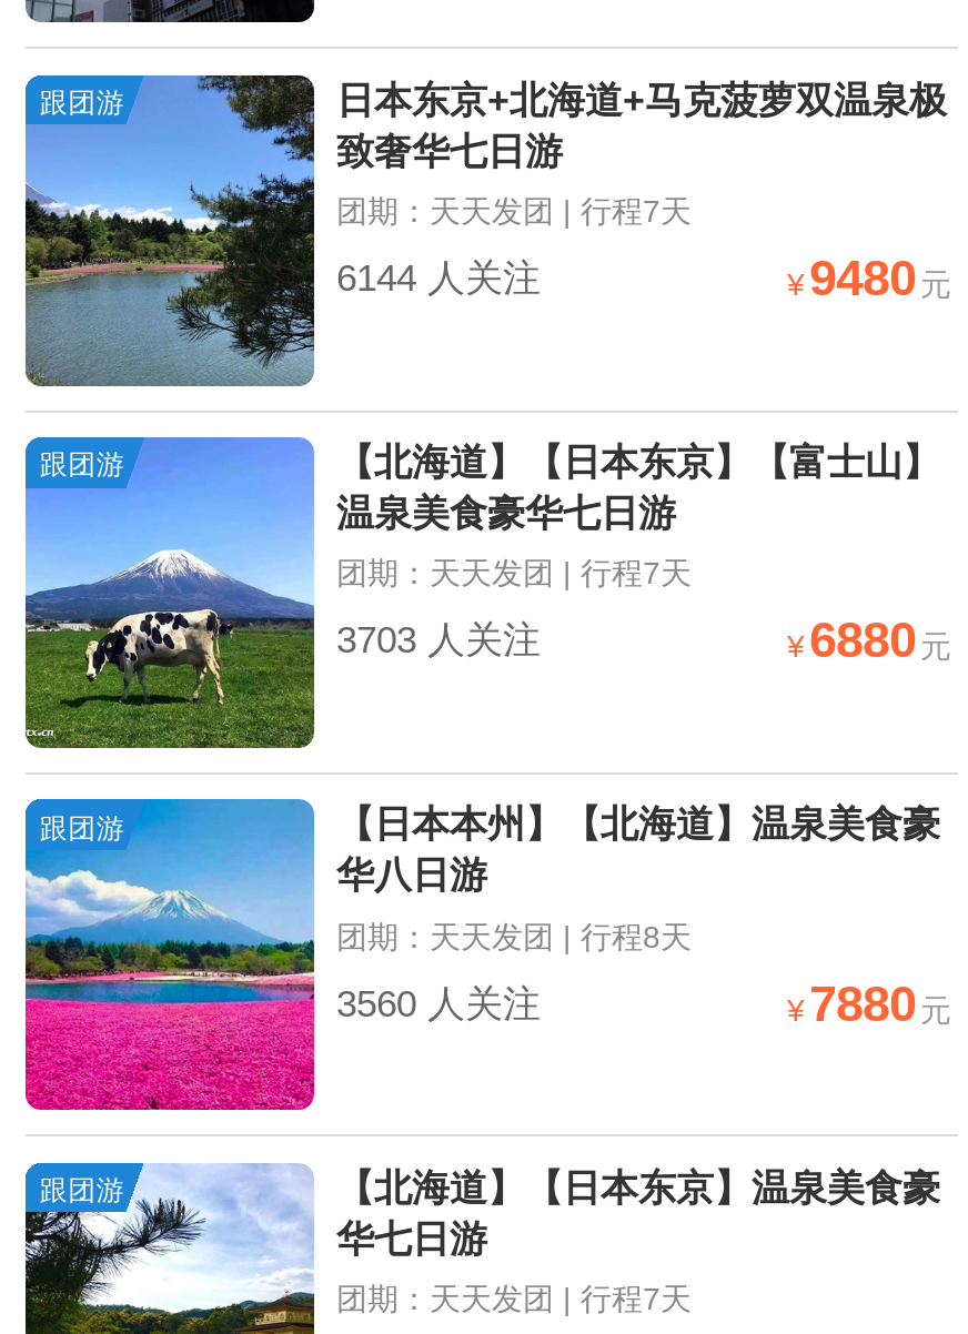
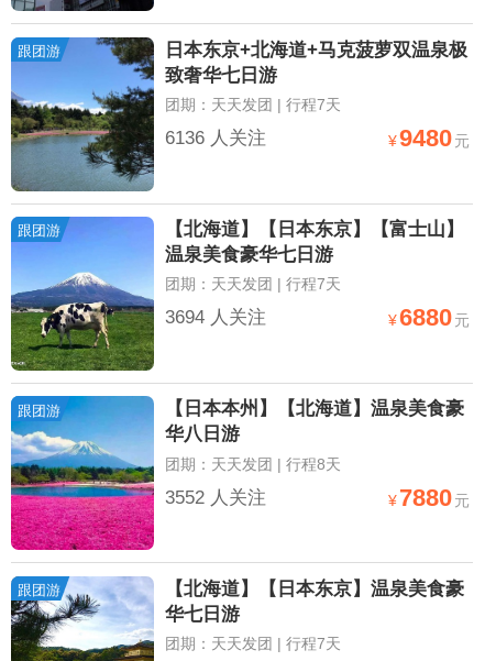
[336,258,541,300] 6144 人关注 -> [165,128,266,149] 6136 人关注
[336,620,541,663] 3703 人关注 -> [165,307,266,328] 3694 人关注
[336,983,541,1025] 3560 人关注 -> [165,487,266,508] 3552 人关注

